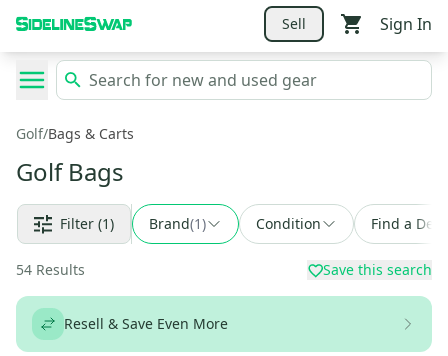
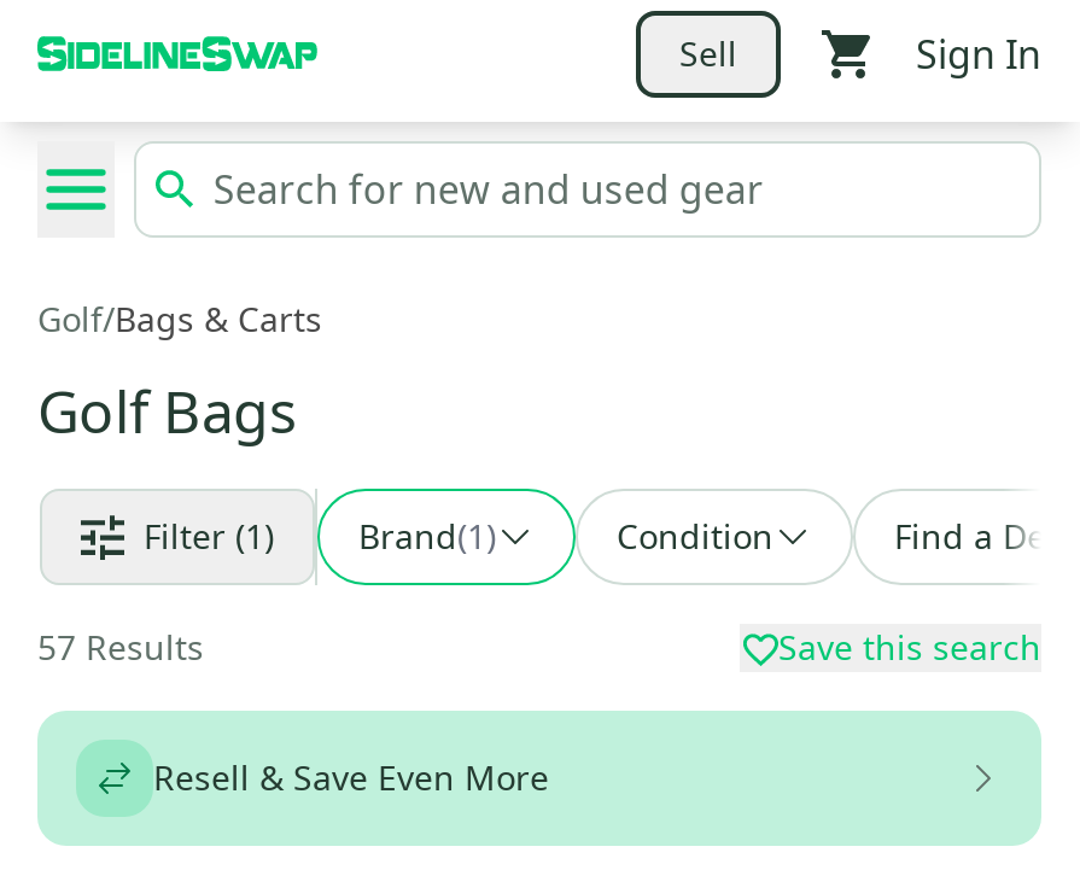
[16,260,85,279] 54 Results -> [37,624,204,670] 57 Results

